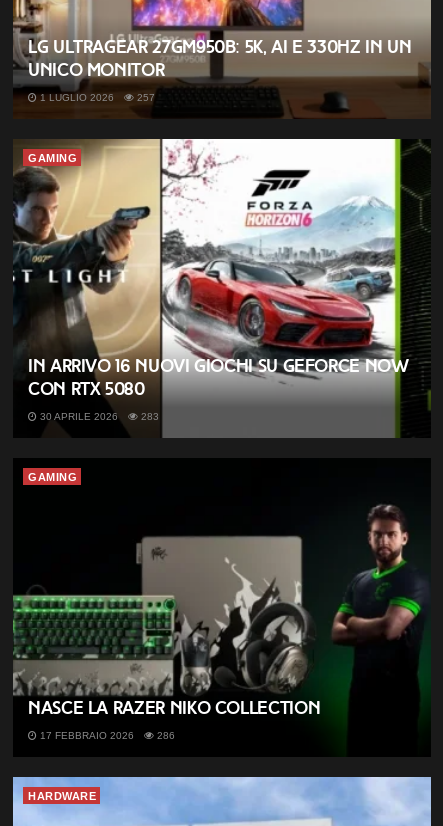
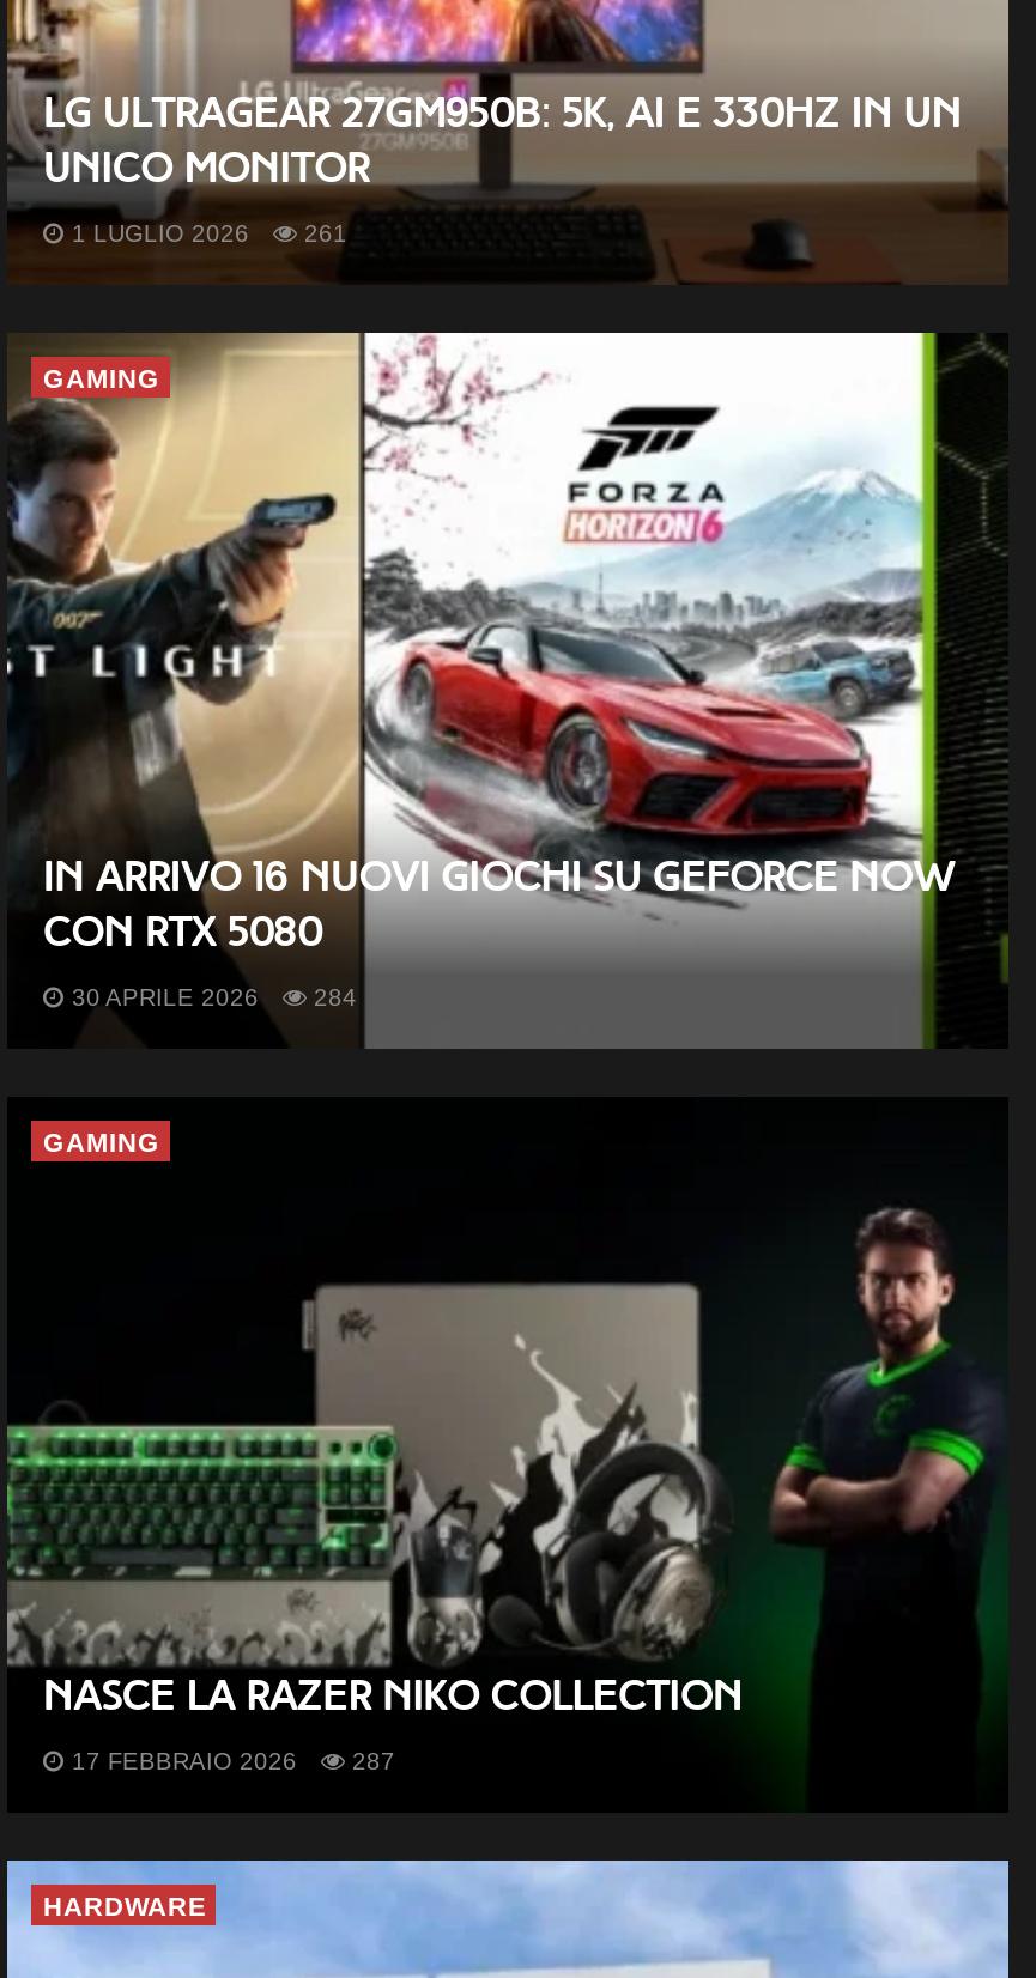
[37,92,155,103] 1 LUGLIO 2026 257 -> [65,220,347,246] 1 LUGLIO 2026 261
[37,411,159,422] 30 APRILE 2026 283 -> [65,983,357,1010] 30 APRILE 2026 284
[37,730,175,741] 17 FEBBRAIO 2026 286 -> [65,1747,395,1773] 17 FEBBRAIO 2026 287

